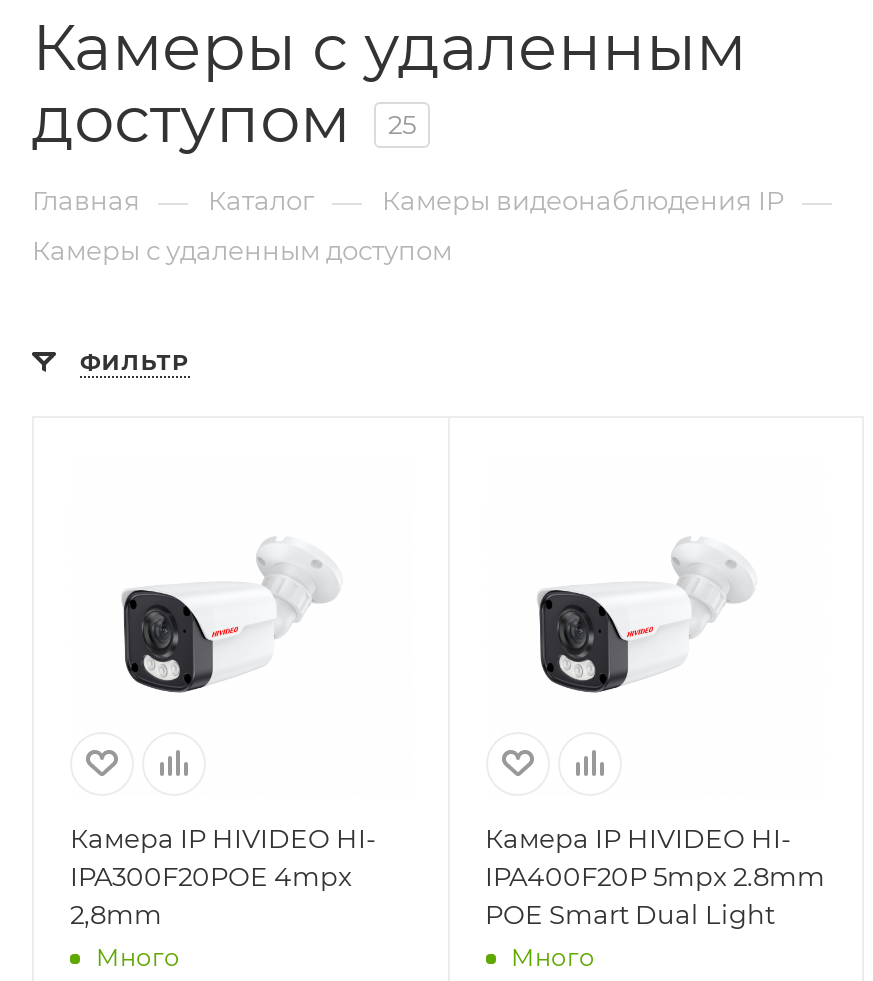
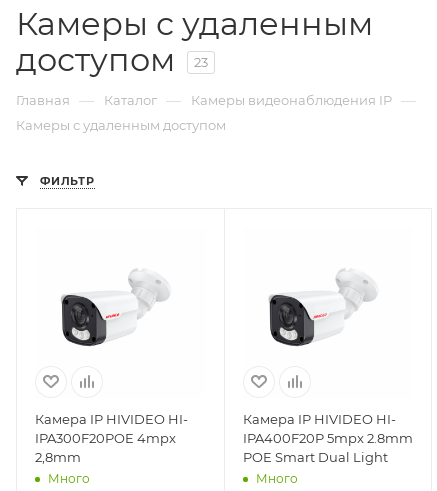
[388,108,416,140] 25 -> [194,54,208,70] 23

